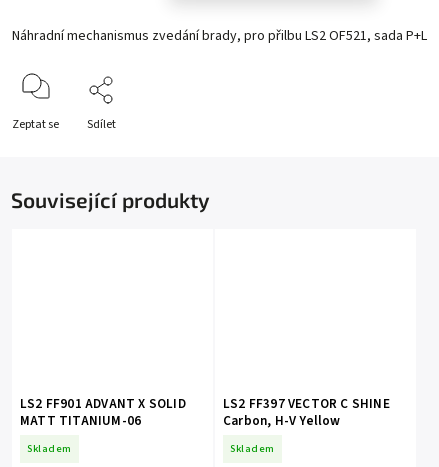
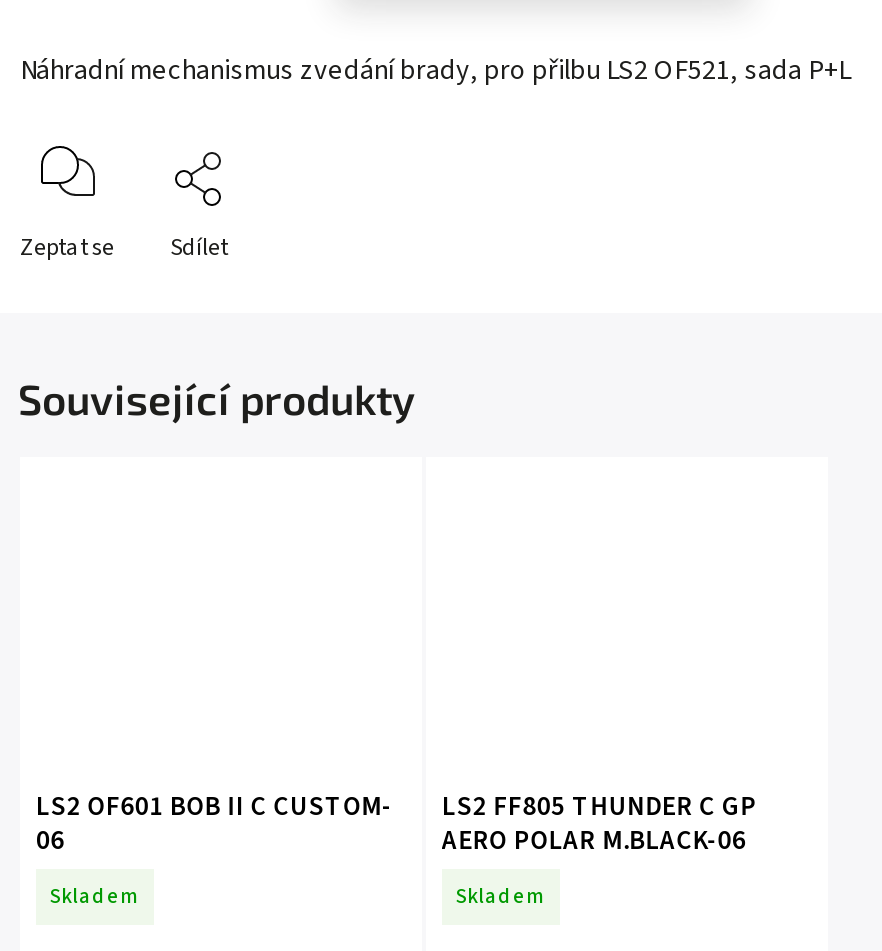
[20,394,186,430] LS2 FF901 ADVANT X SOLID | MATT TITANIUM-06 -> [36,787,392,859] LS2 OF601 BOB II C CUSTOM- | 06
[223,394,390,430] LS2 FF397 VECTOR C SHINE | Carbon, H-V Yellow -> [442,787,757,859] LS2 FF805 THUNDER C GP | AERO POLAR M.BLACK-06

